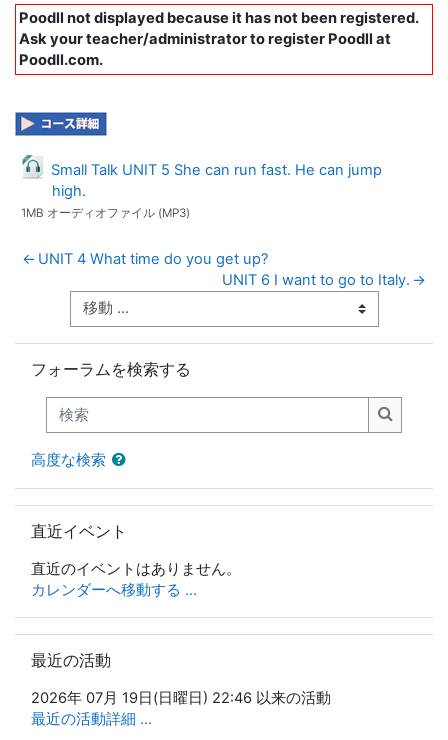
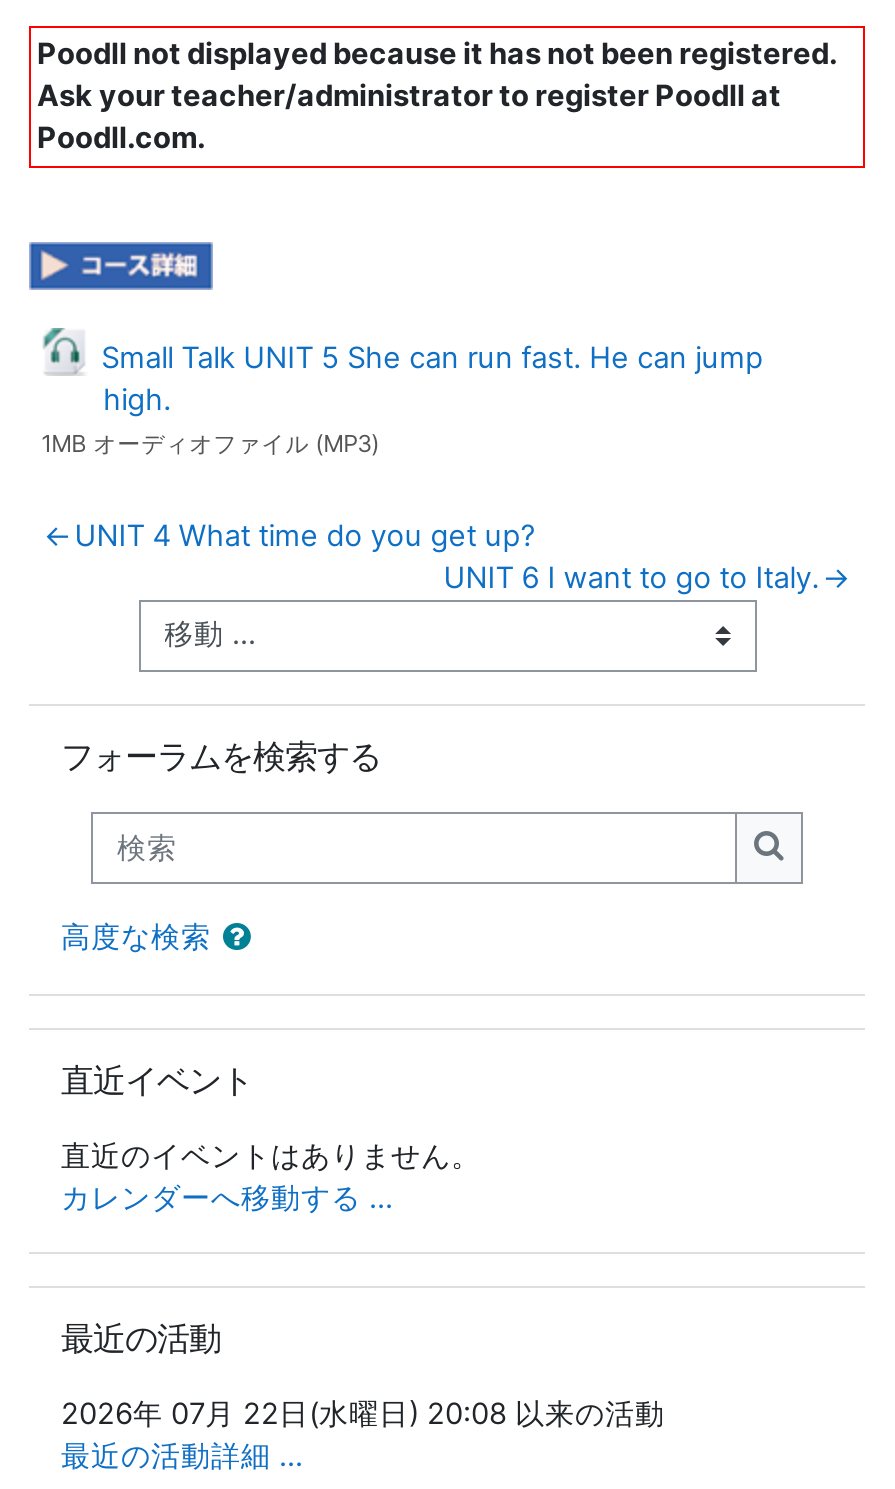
[31,689,331,707] 2026年 07月 19日(日曜日) 22:46 以来の活動 -> [61,1396,665,1432] 2026年 07月 22日(水曜日) 20:08 以来の活動

